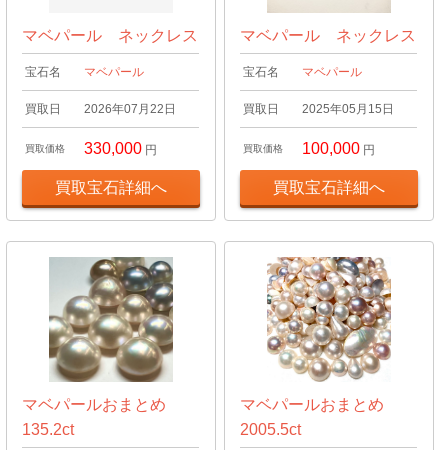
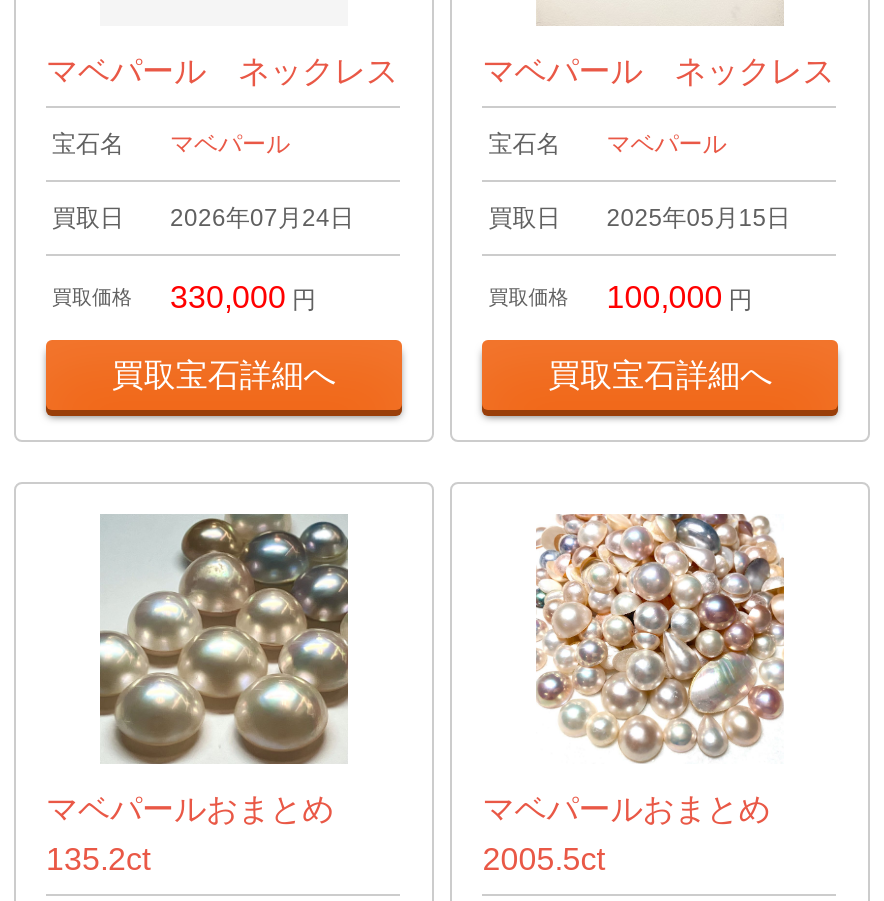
[25,102,176,116] 買取日 2026年07月22日 -> [52,204,354,232] 買取日 2026年07月24日

